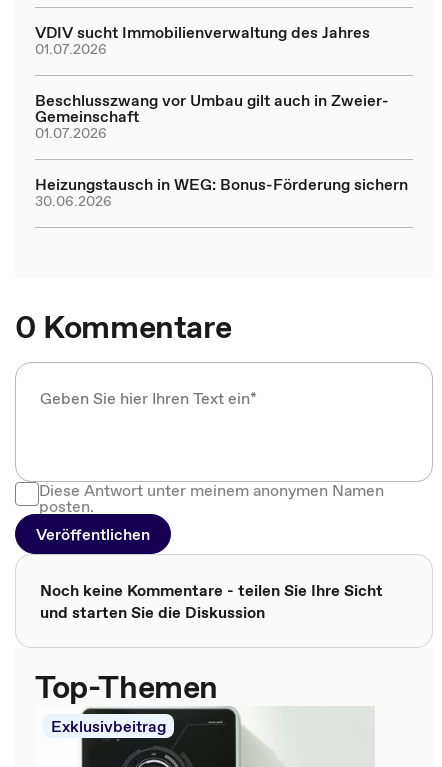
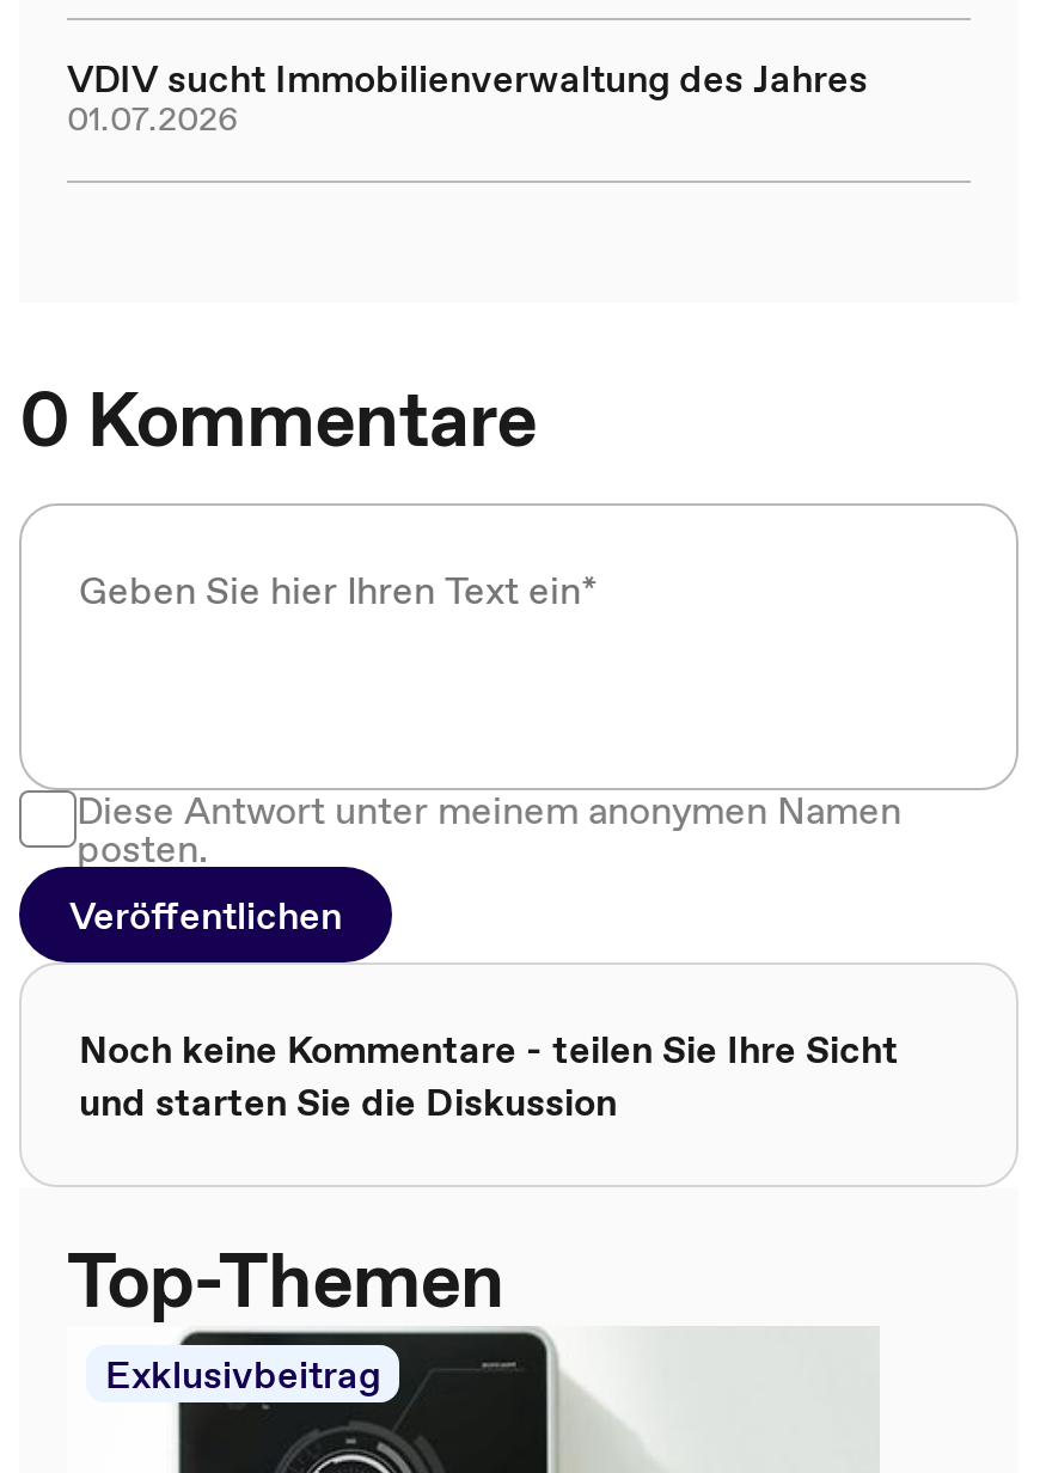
[35,88,408,210] Beschlusszwang vor Umbau gilt auch in Zweier- | Gemeinschaft | 01.07.2026 | Heizungstausch in WEG: Bonus-Förderung sichern | 30.06.2026 -> none

